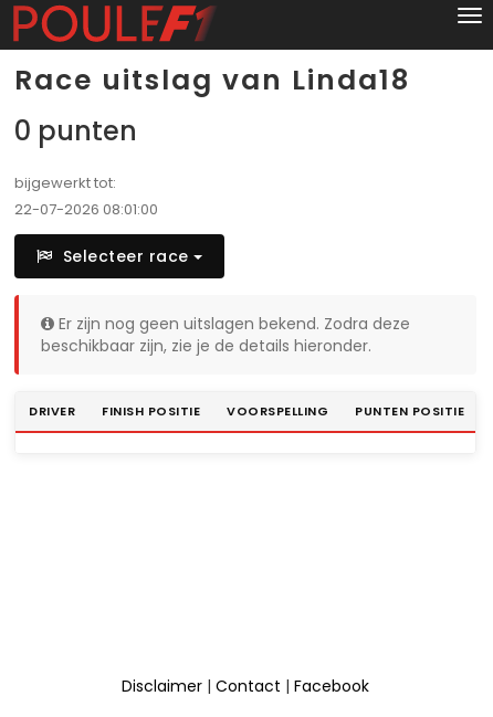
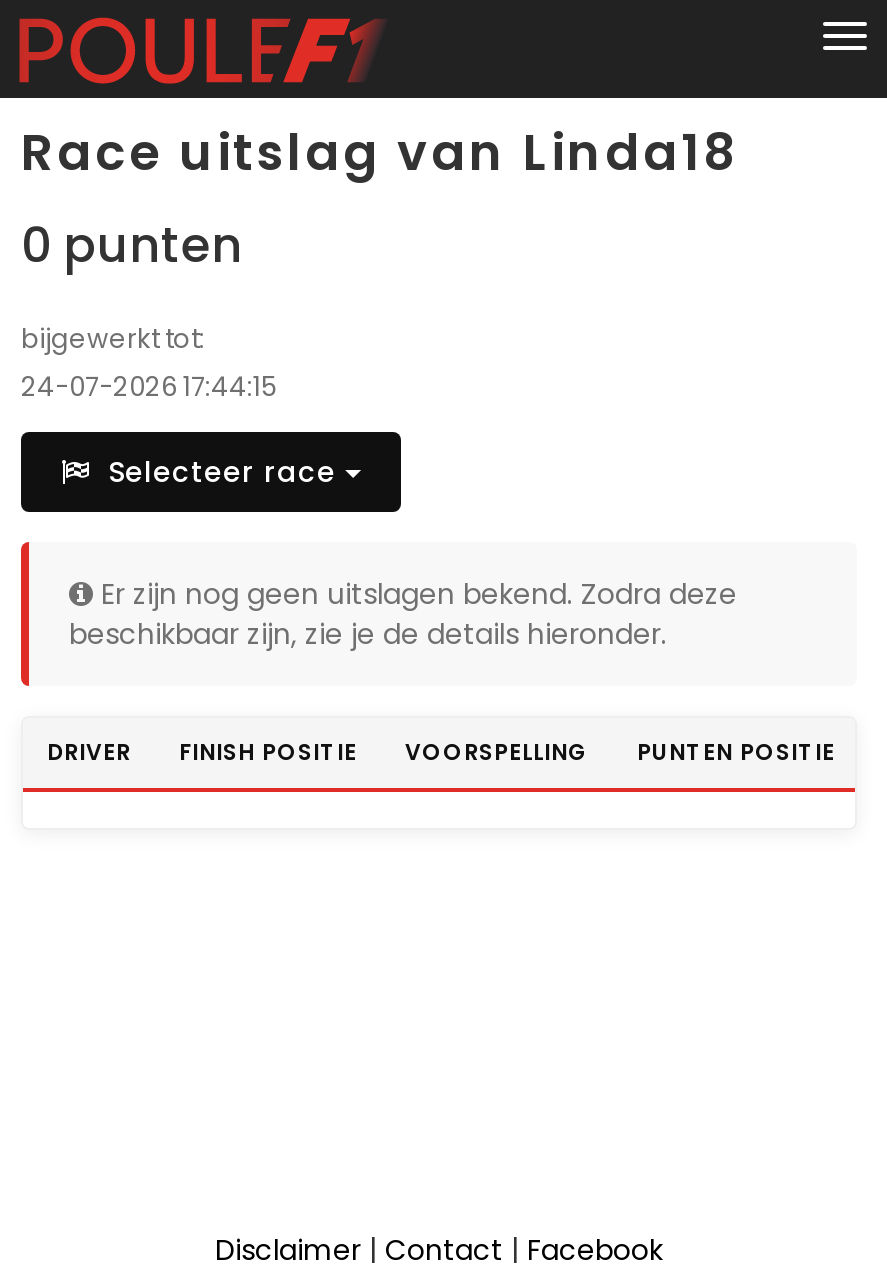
[14,199,158,220] 22-07-2026 08:01:00 -> [21,368,277,406] 24-07-2026 17:44:15

